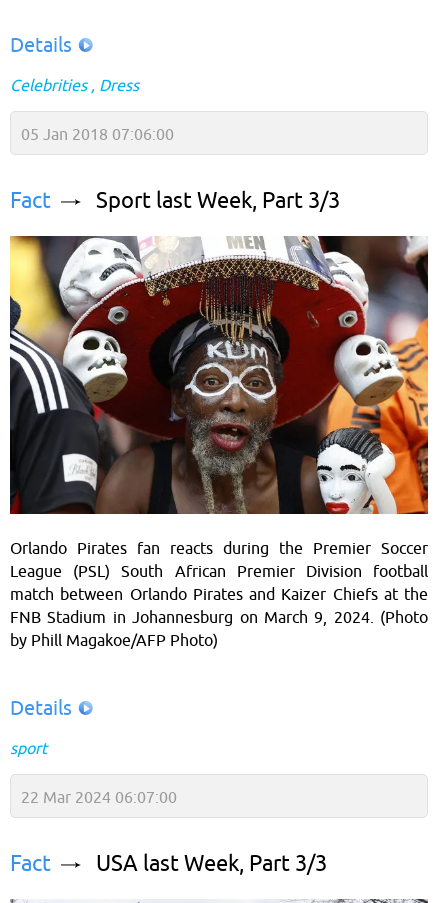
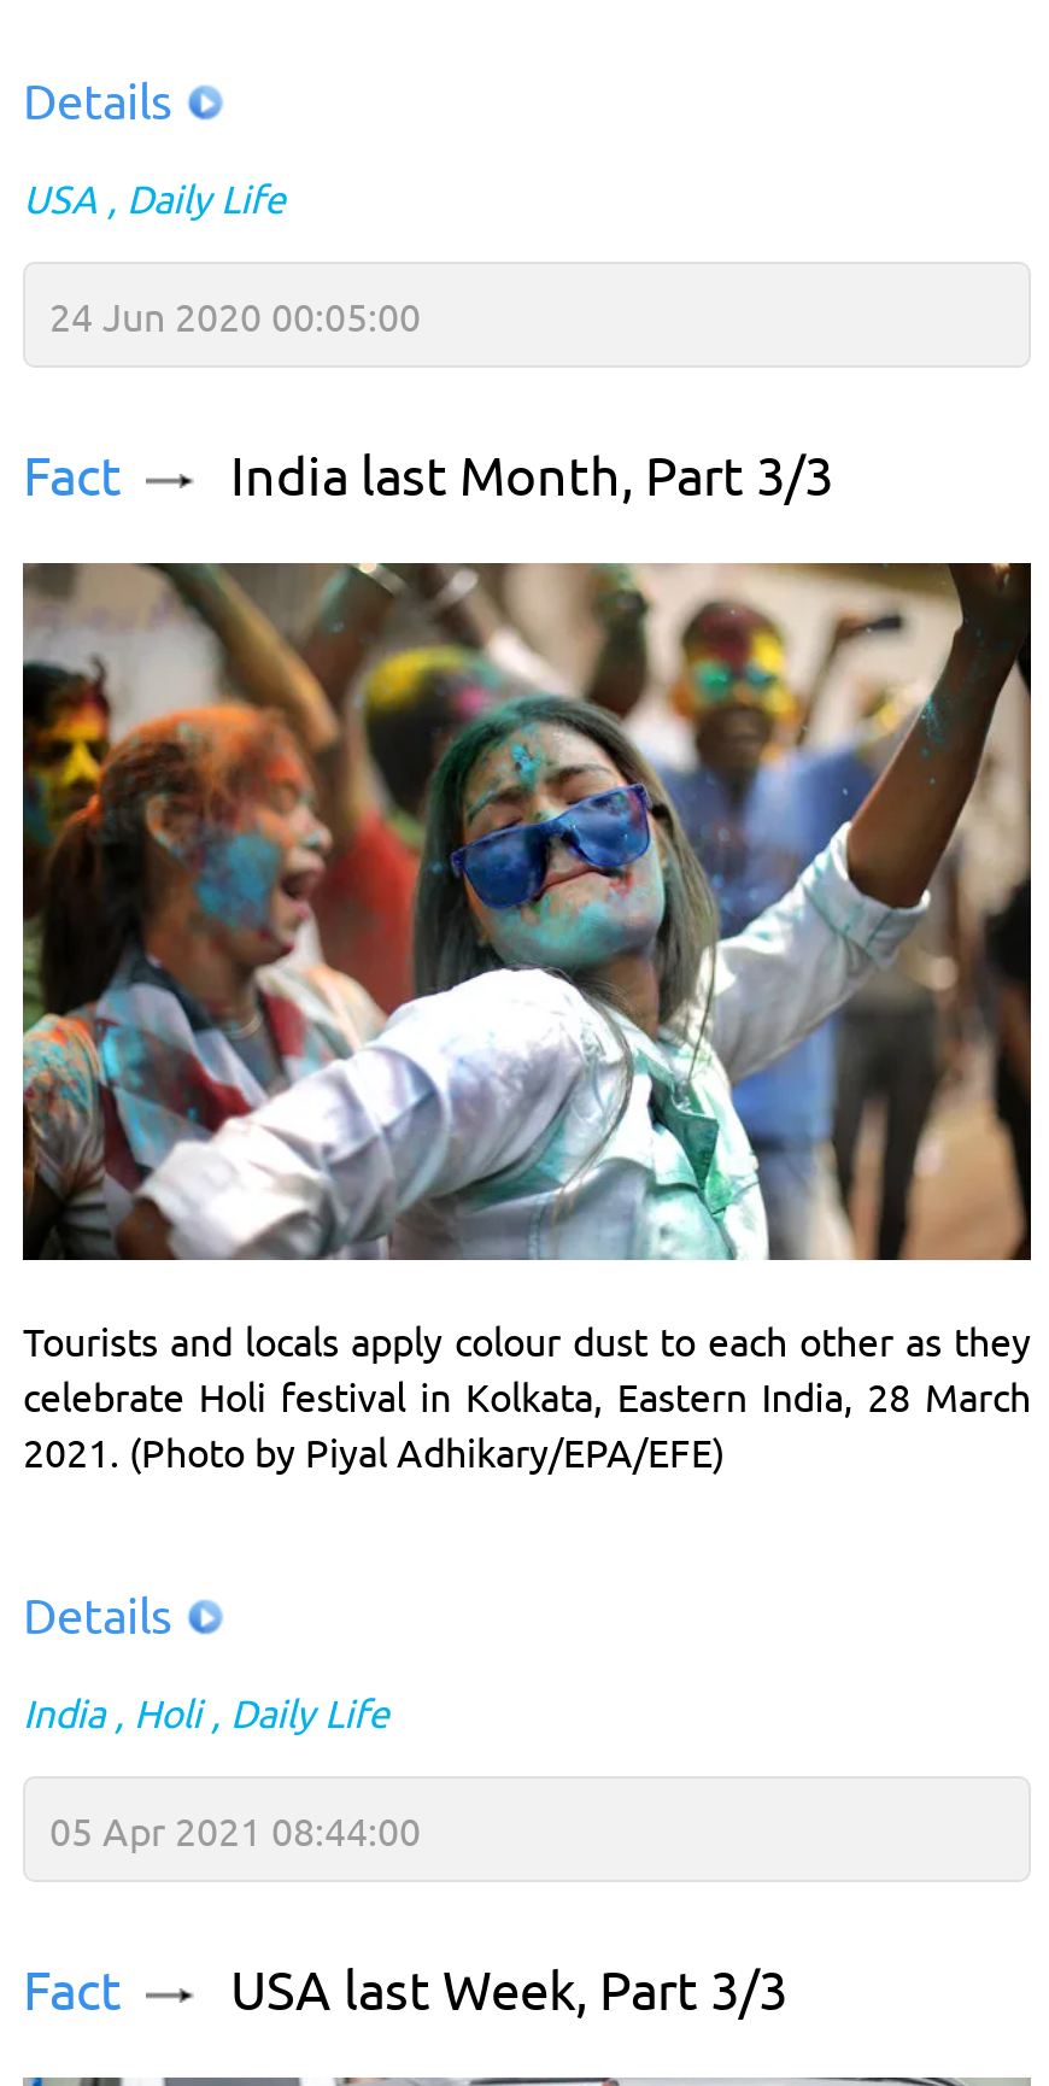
[10,76,139,94] Celebrities | Dress -> [23,177,286,220] USA | Daily Life
[21,125,174,143] 05 Jan 2018 07:06:00 -> [49,295,421,338] 24 Jun 2020 00:05:00
[96,188,340,213] Sport last Week, Part 3/3 -> [230,447,833,507] India last Month, Part 3/3
[9,235,429,526] [image] -> [20,561,1033,1190] [image]
[10,539,428,649] Orlando Pirates fan reacts during the Premier Soccer | League (PSL) South African Premier Division football | match between Orlando Pirates and Kaizer Chiefs at the | FNB Stadium in Johannesburg on March 9, 2024. (Photo | by Phill Magakoe/AFP Photo) -> [23,1320,1031,1474] Tourists and locals apply colour dust to each other as they | celebrate Holi festival in Kolkata, Eastern India, 28 March | 2021. (Photo by Piyal Adhikary/EPA/EFE)
[10,739,47,757] sport -> [23,1691,389,1735] India | Holi | Daily Life
[21,788,177,806] 22 Mar 2024 06:07:00 -> [49,1810,421,1853] 05 Apr 2021 08:44:00

